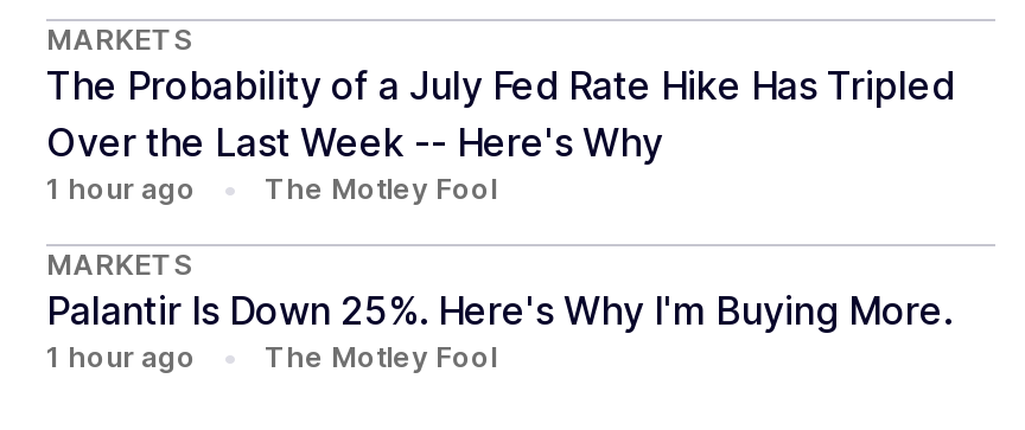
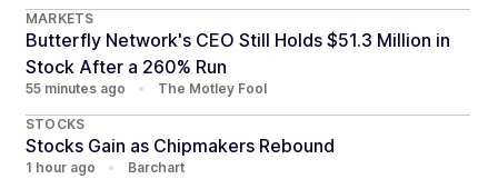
[46,62,955,206] The Probability of a July Fed Rate Hike Has Tripled | Over the Last Week -- Here's Why | 1 hour ago -> [26,29,450,97] Butterfly Network's CEO Still Holds $51.3 Million in | Stock After a 260% Run | 55 minutes ago
[46,246,953,334] MARKETS | Palantir Is Down 25%. Here's Why I'm Buying More. -> [26,116,335,157] STOCKS | Stocks Gain as Chipmakers Rebound
[265,339,497,374] The Motley Fool -> [128,159,185,176] Barchart

